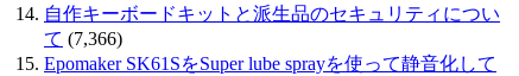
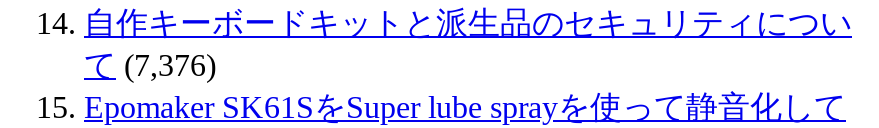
[44,28,122,48] て (7,366) -> [84,47,216,81] て (7,376)

